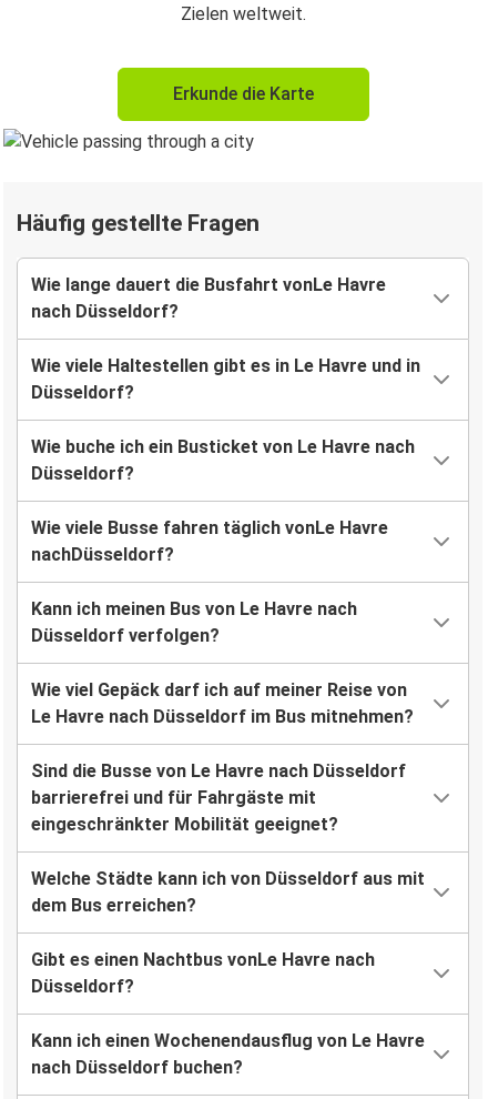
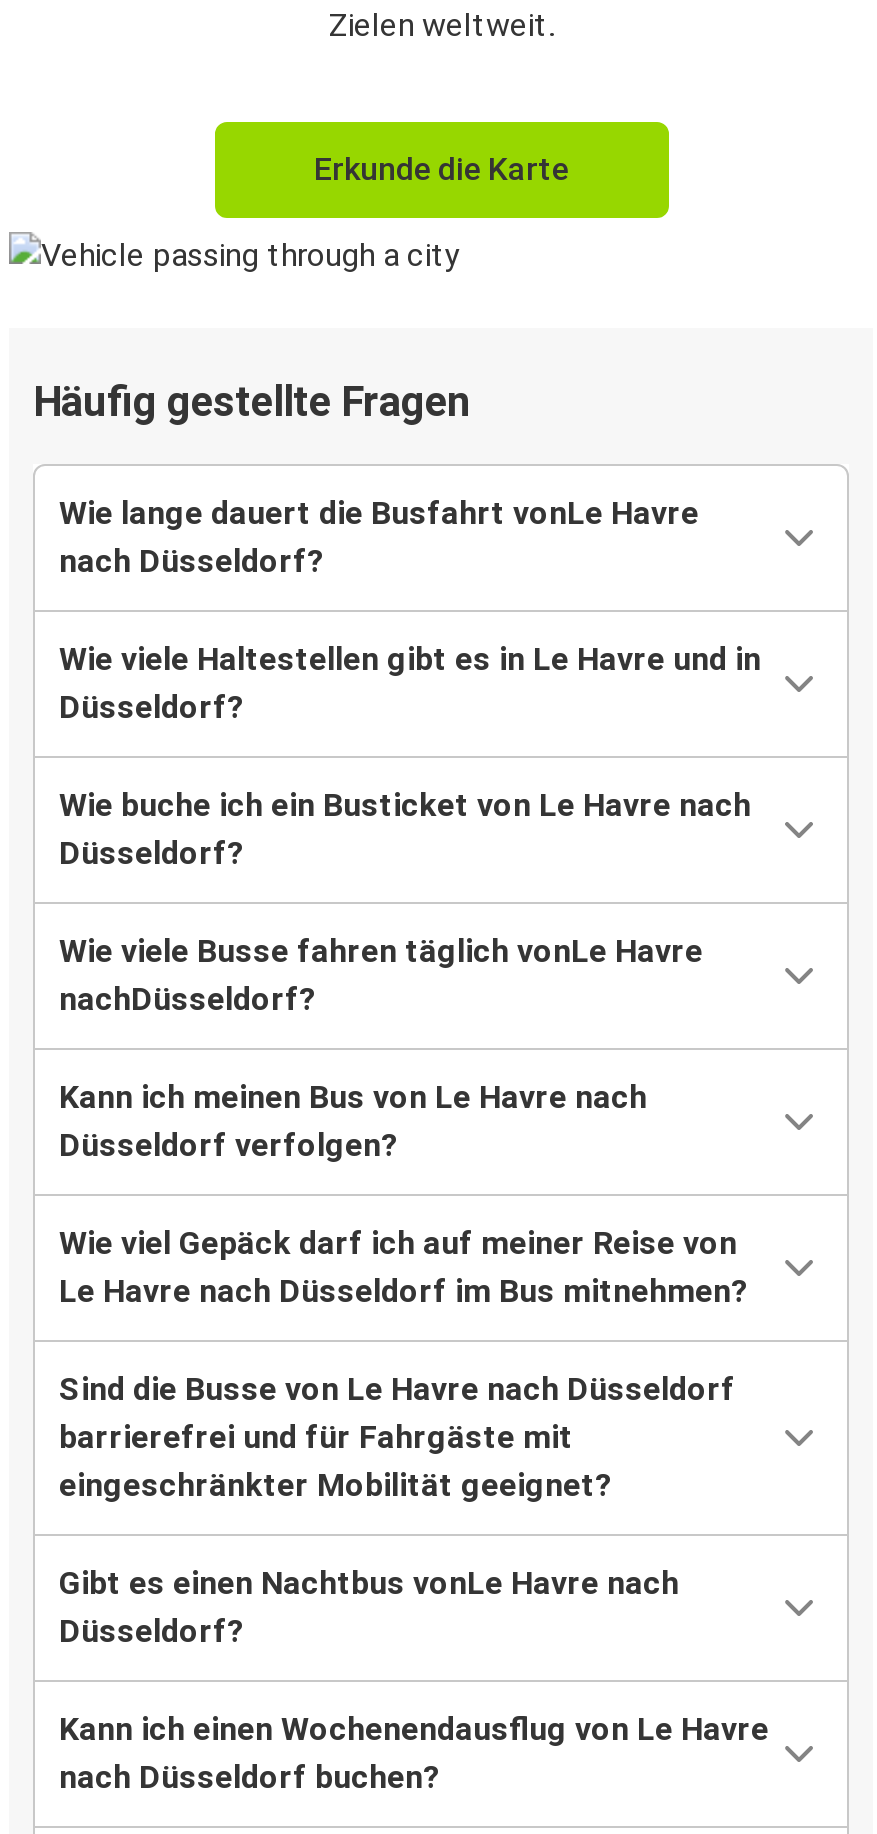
[31,868,425,916] Welche Städte kann ich von Düsseldorf aus mit | dem Bus erreichen? -> none

